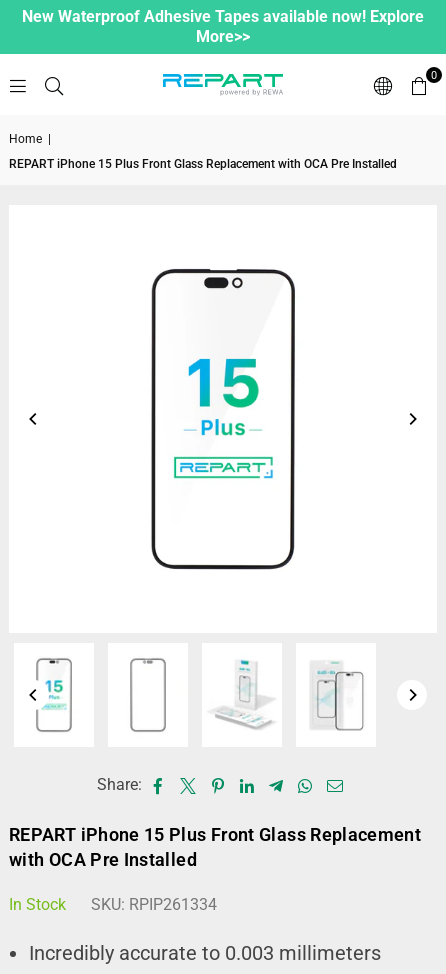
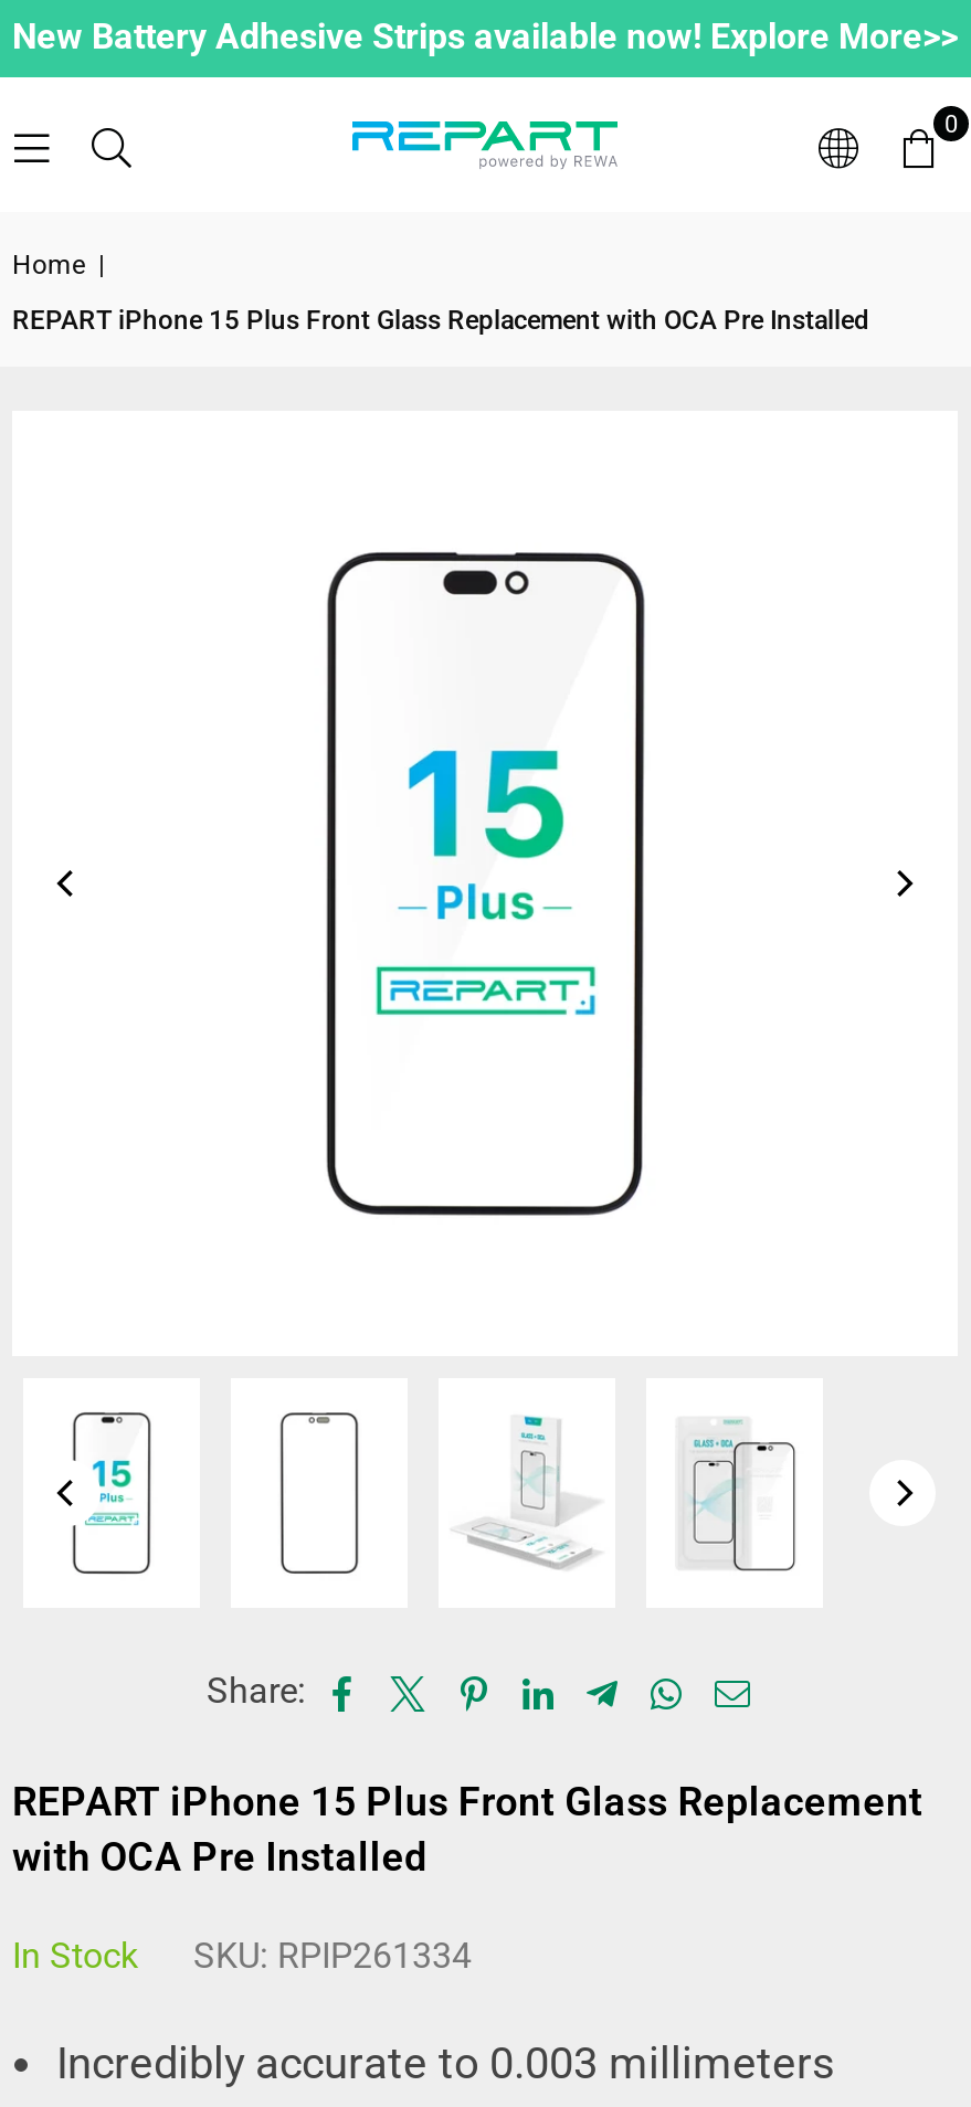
[22,7,424,46] New Waterproof Adhesive Tapes available now! Explore | More>> -> [12,15,958,57] New Battery Adhesive Strips available now! Explore More>>

